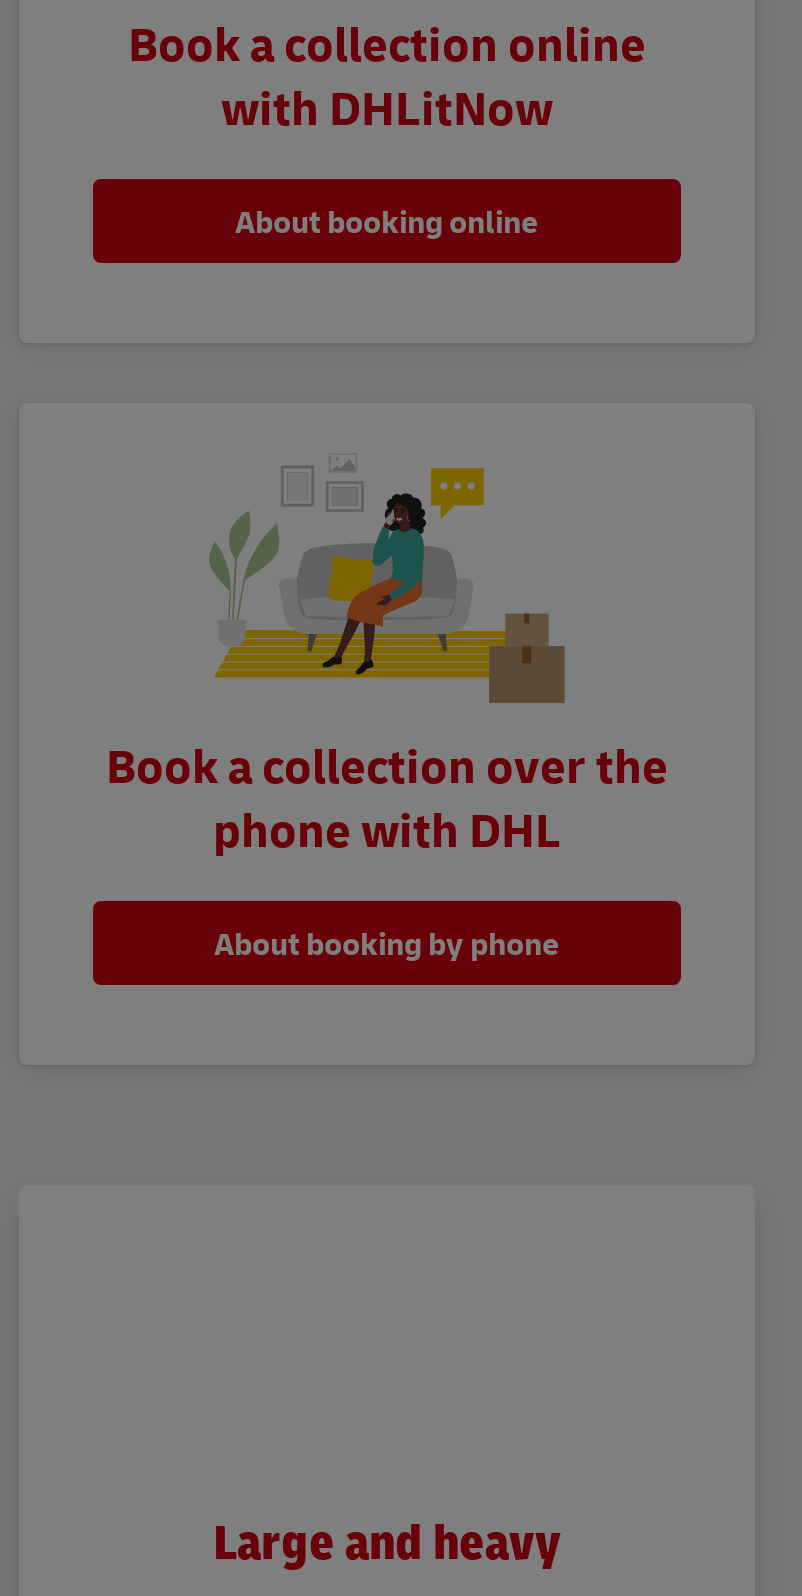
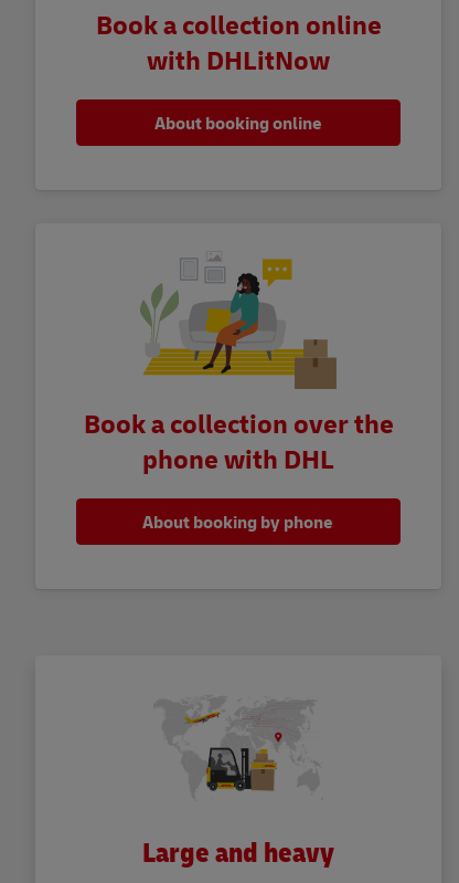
none -> [154,697,319,792] [image]

